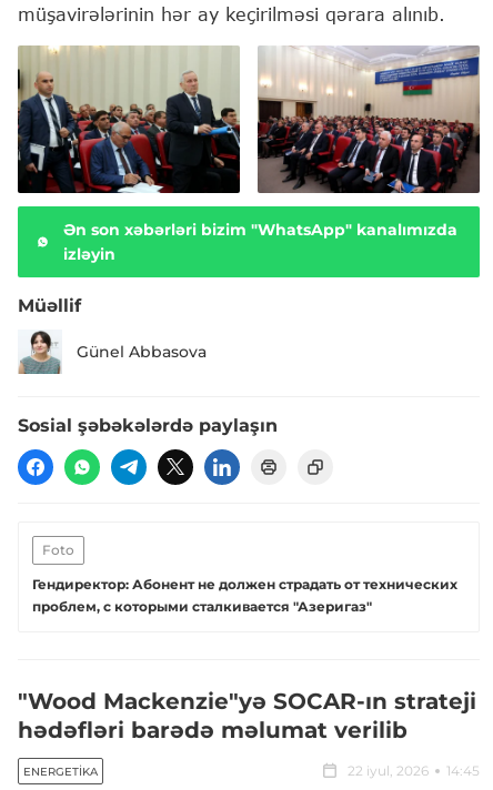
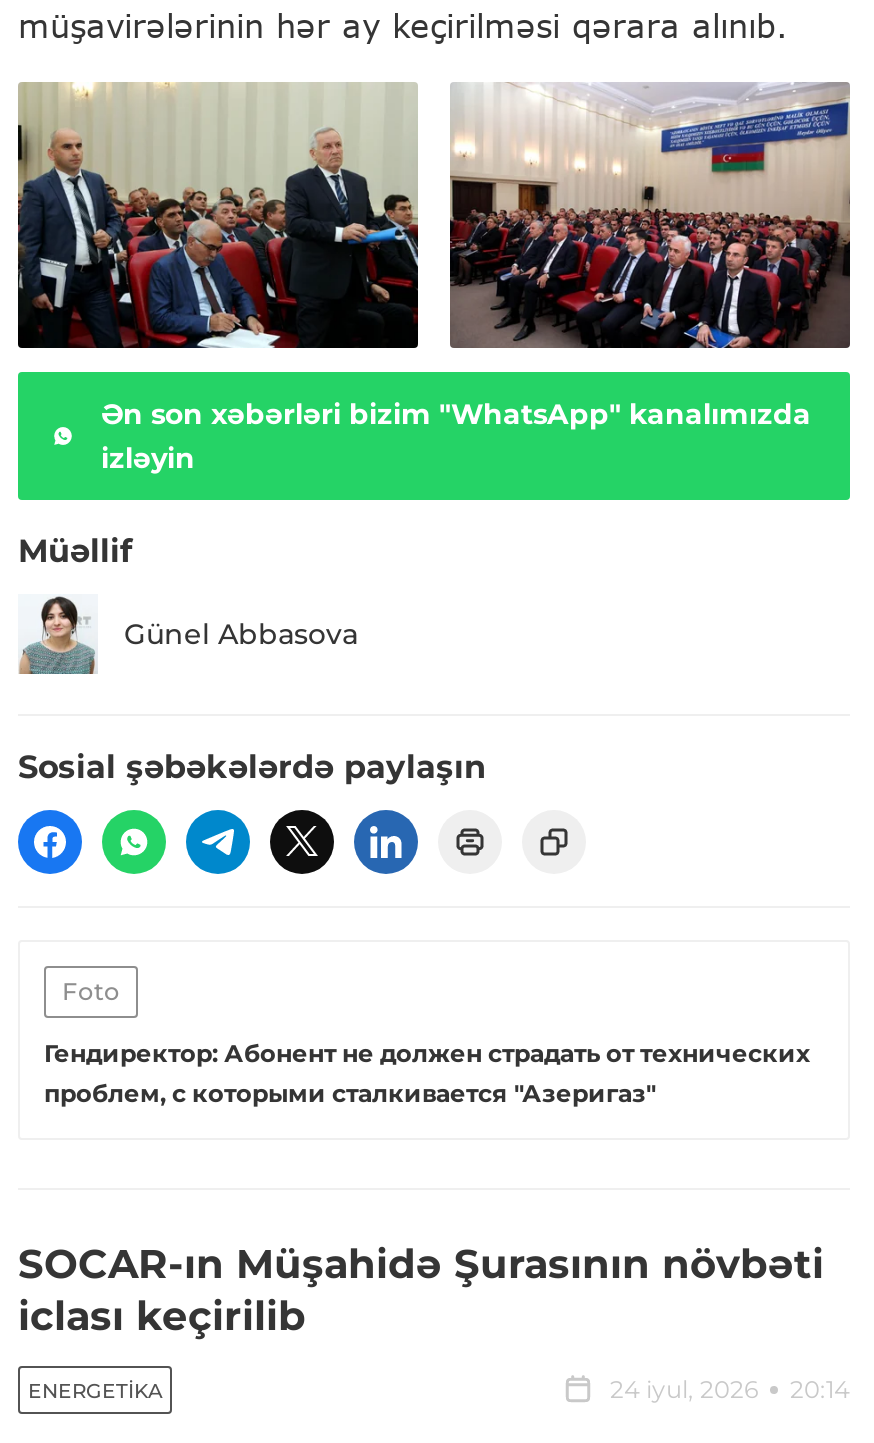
[18,688,476,744] "Wood Mackenzie"yə SOCAR-ın strateji | hədəfləri barədə məlumat verilib -> [18,1241,824,1341] SOCAR-ın Müşahidə Şurasının növbəti | iclası keçirilib
[348,763,480,779] 22 iyul, 2026 | 14:45 -> [610,1375,850,1405] 24 iyul, 2026 | 20:14

